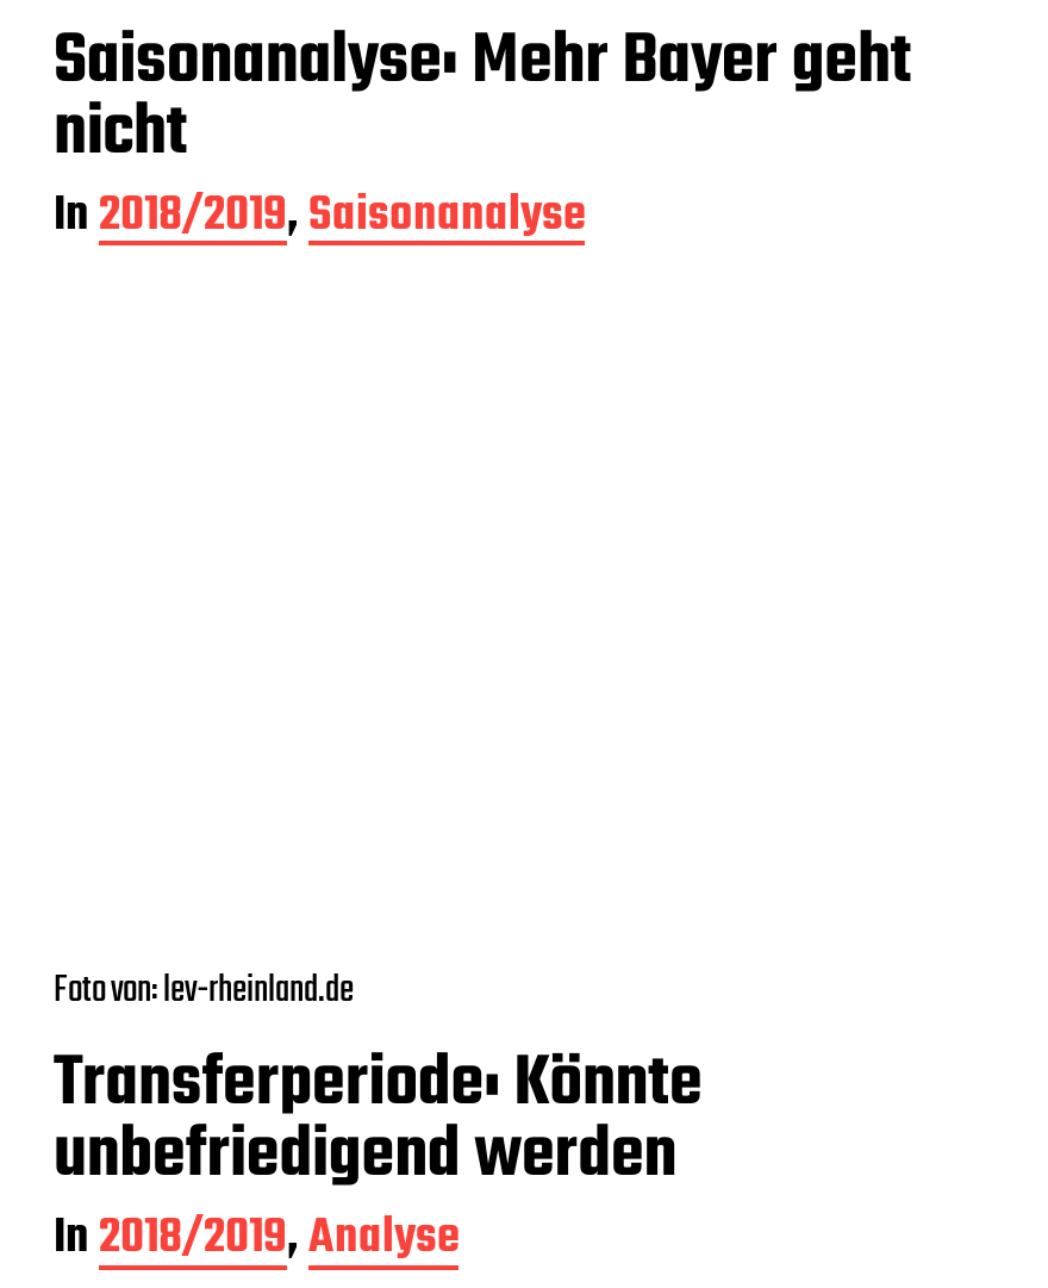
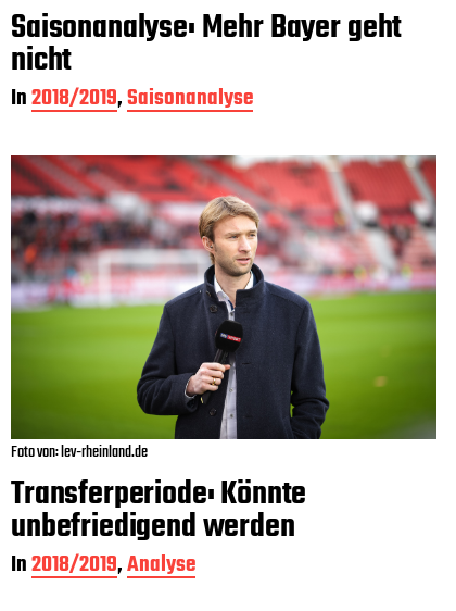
none -> [10,154,438,440] [image]

